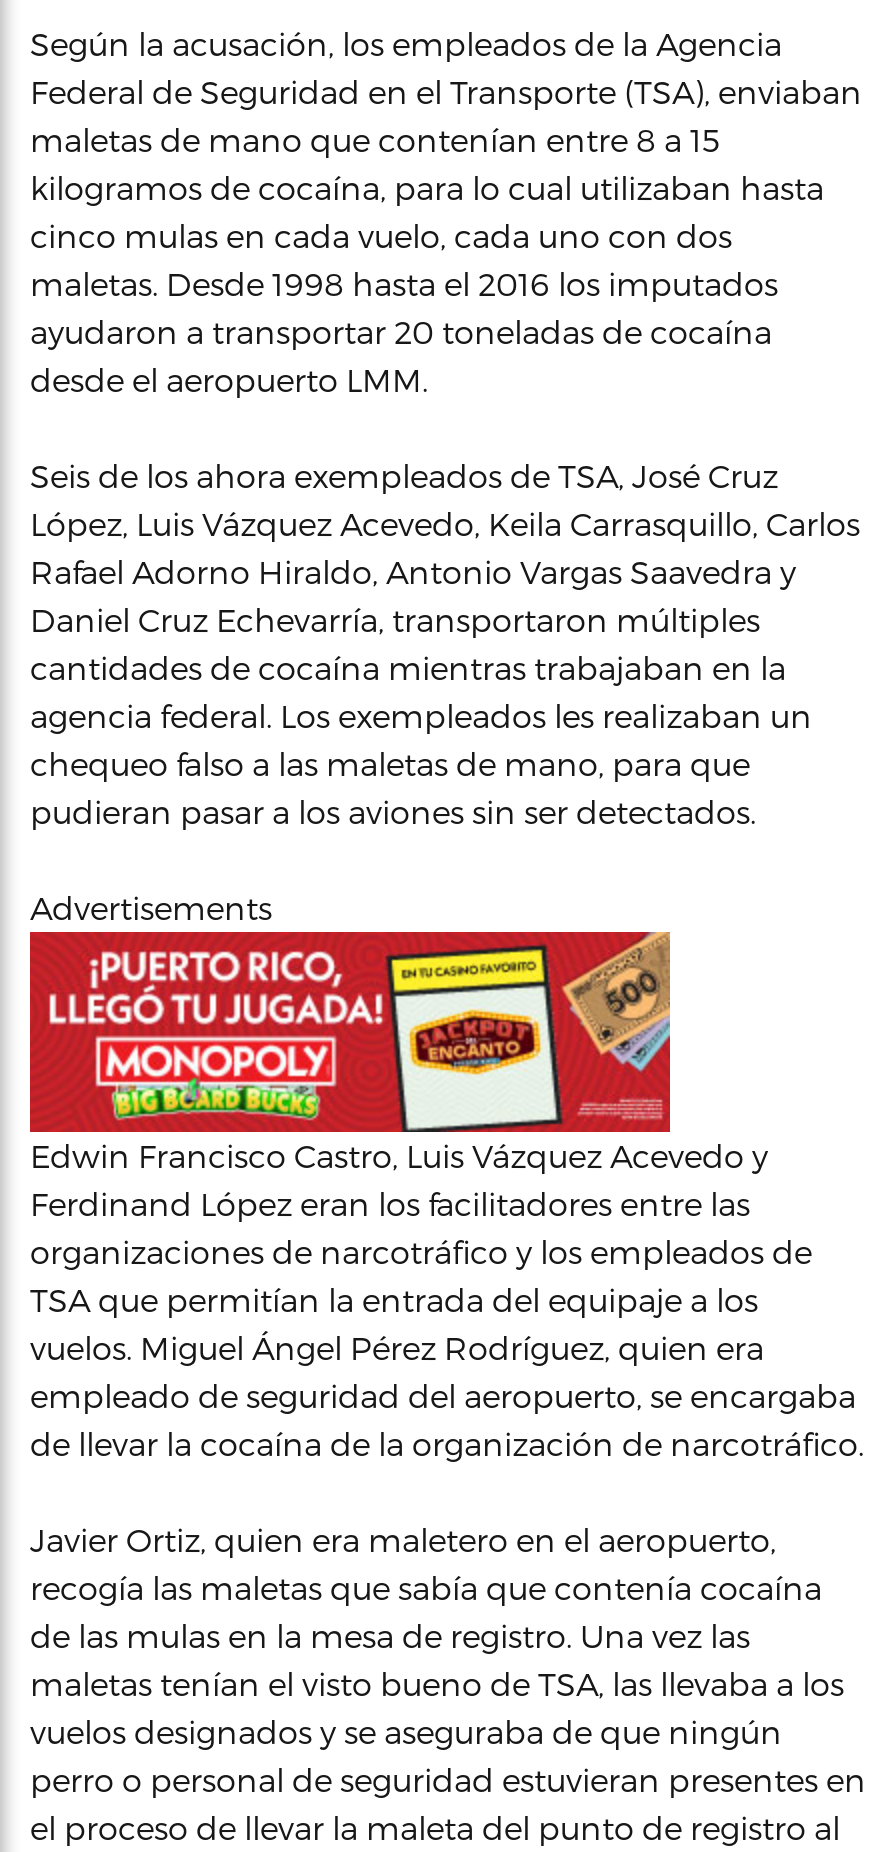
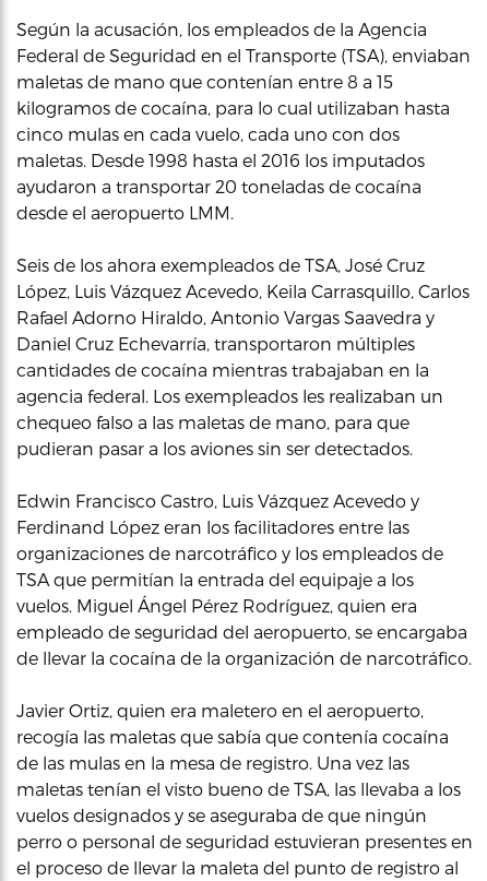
[30,888,272,926] Advertisements -> none
[28,930,672,1132] [image] -> none

